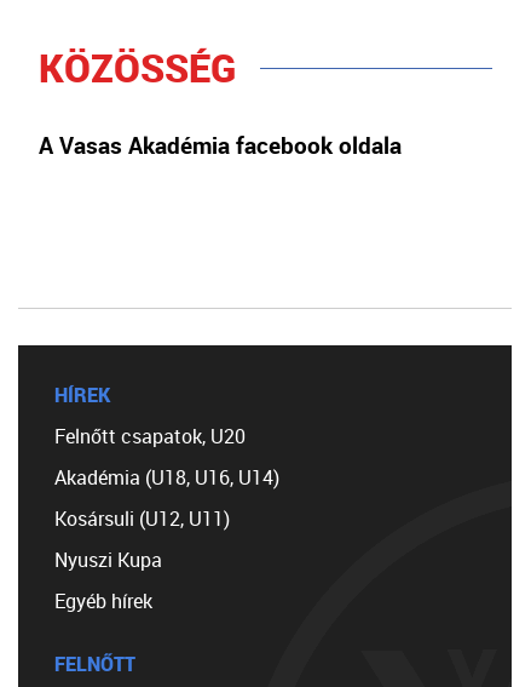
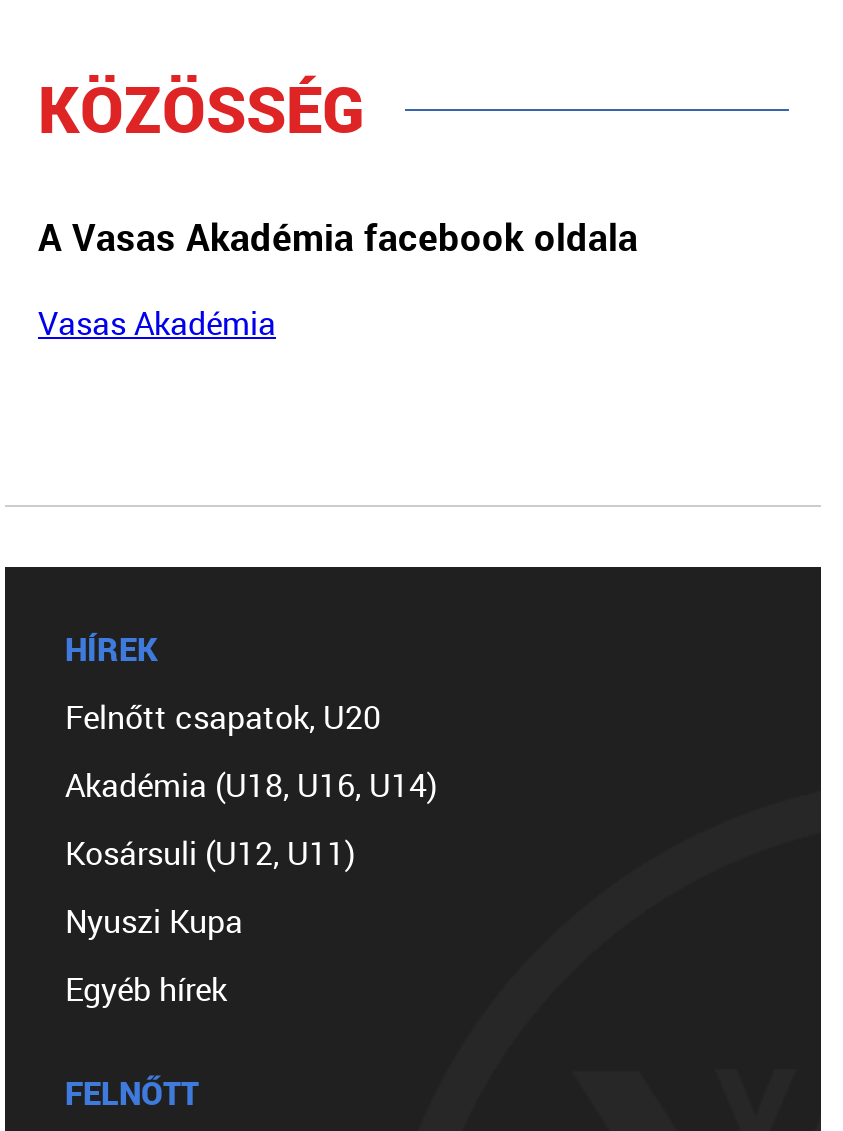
none -> [38,301,276,345] Vasas Akadémia

